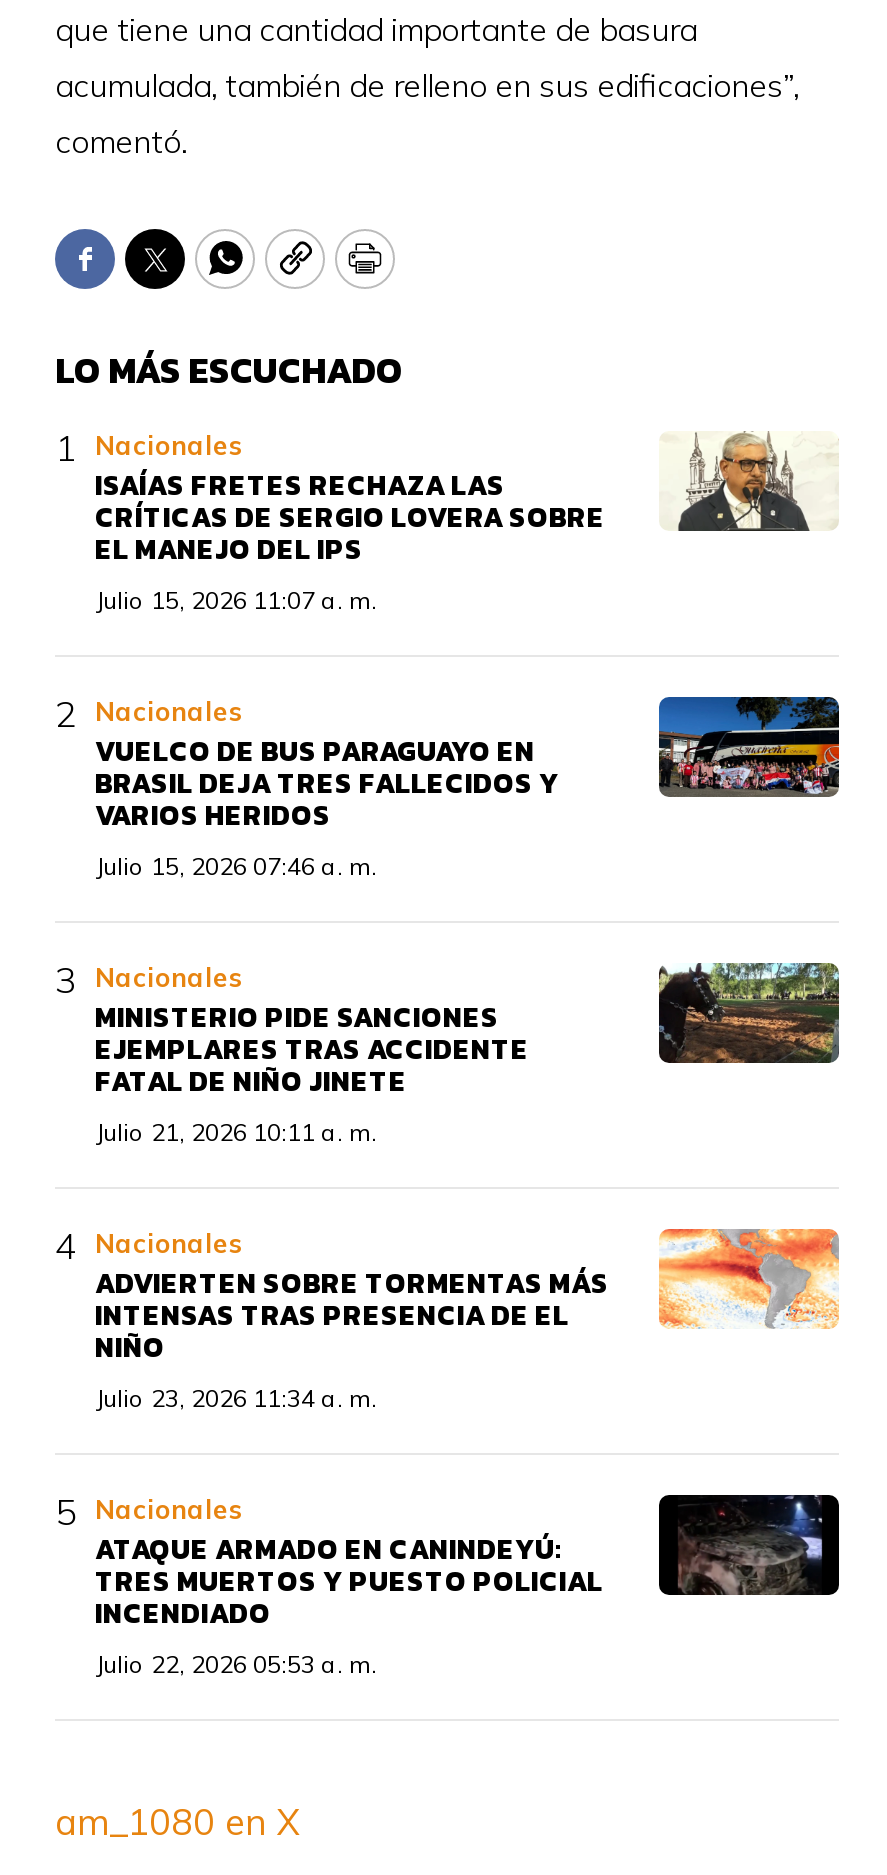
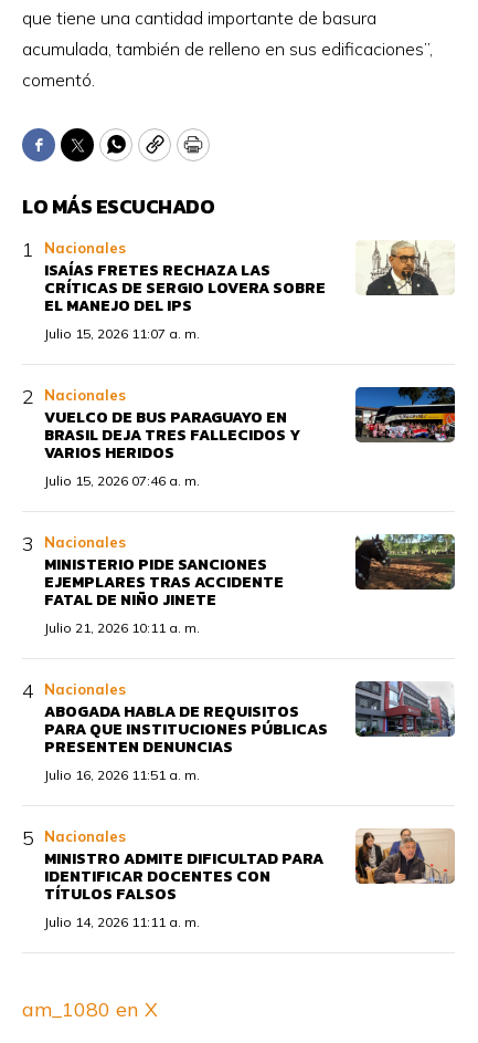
[95,1227,841,1413] [image] | ADVIERTEN SOBRE TORMENTAS MÁS | INTENSAS TRAS PRESENCIA DE EL | NIÑO | Julio 23, 2026 11:34 a. m. -> [44,680,456,783] [image] | ABOGADA HABLA DE REQUISITOS | PARA QUE INSTITUCIONES PÚBLICAS | PRESENTEN DENUNCIAS | Julio 16, 2026 11:51 a. m.
[95,1493,841,1679] [image] | ATAQUE ARMADO EN CANINDEYÚ: | TRES MUERTOS Y PUESTO POLICIAL | INCENDIADO | Julio 22, 2026 05:53 a. m. -> [44,827,455,930] [image] | MINISTRO ADMITE DIFICULTAD PARA | IDENTIFICAR DOCENTES CON | TÍTULOS FALSOS | Julio 14, 2026 11:11 a. m.

